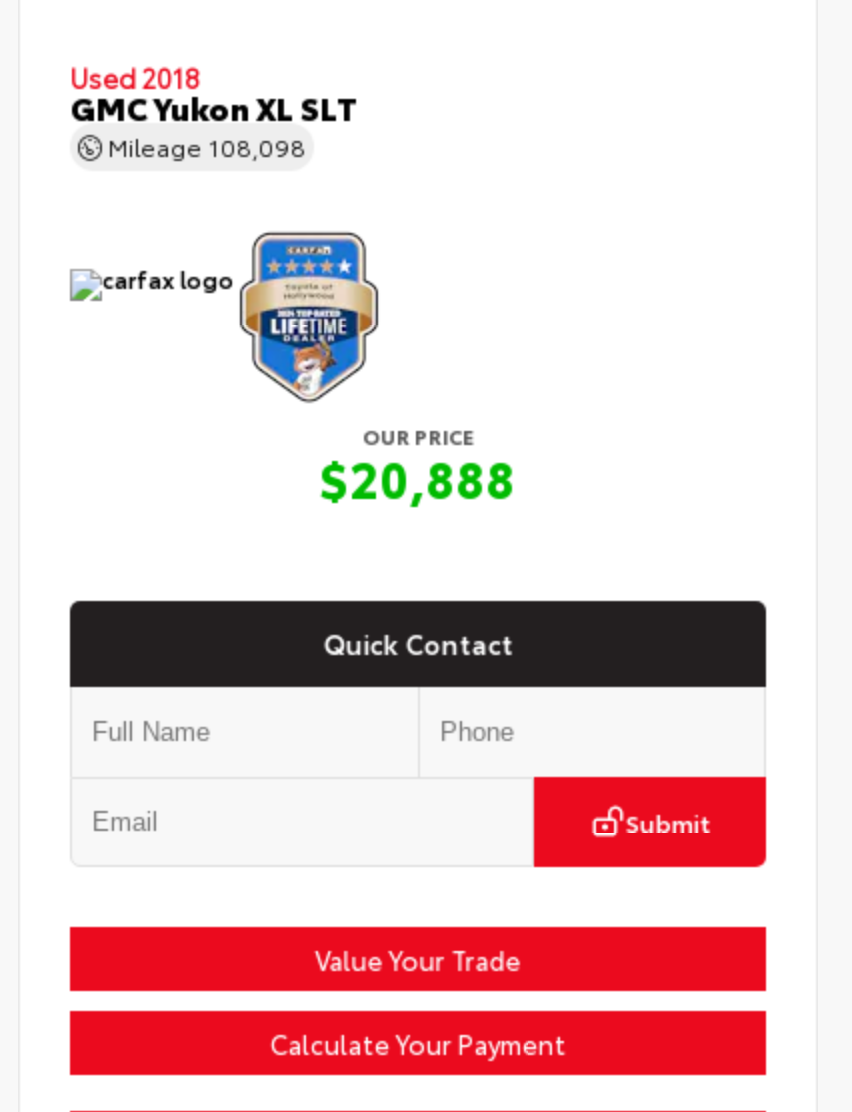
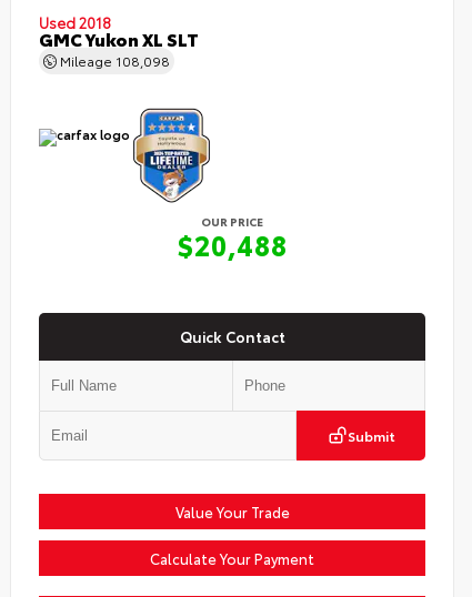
[320,441,516,509] $20,888 -> [177,225,287,263] $20,488

